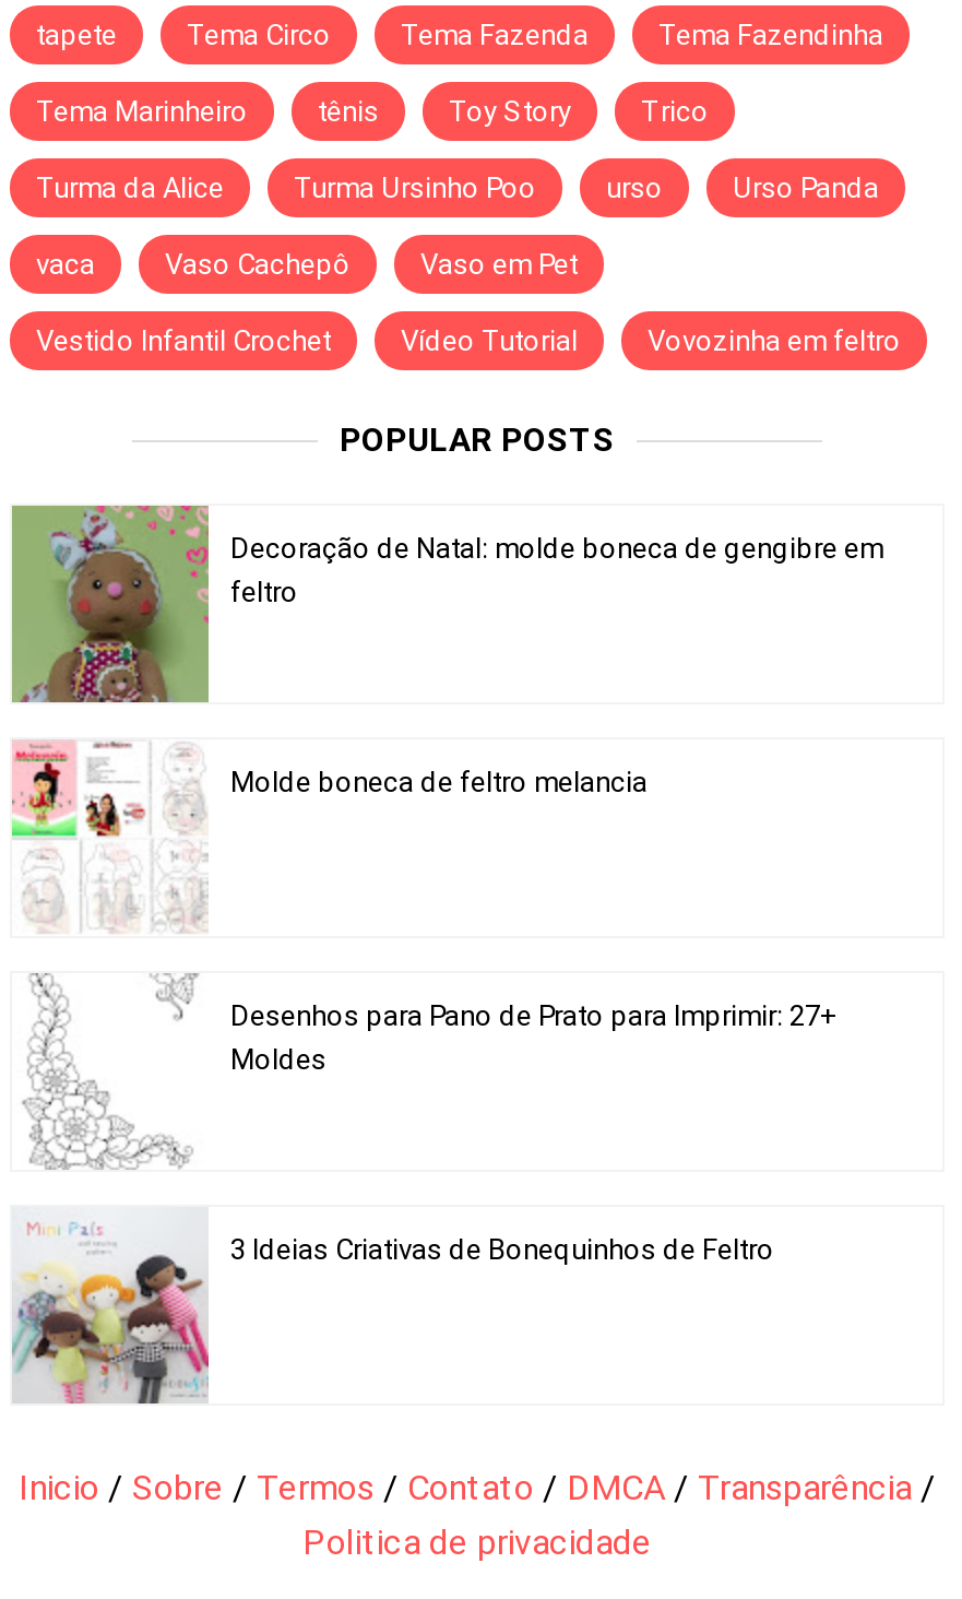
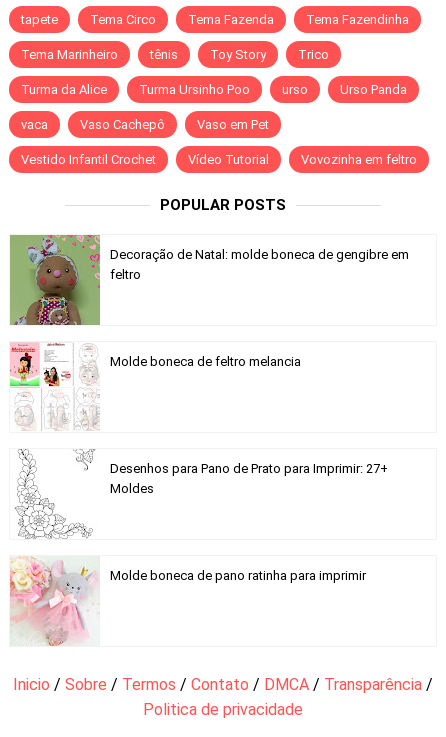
[12,1209,774,1406] [image] | 3 Ideias Criativas de Bonequinhos de Feltro -> [9,556,366,646] [image] | Molde boneca de pano ratinha para imprimir

